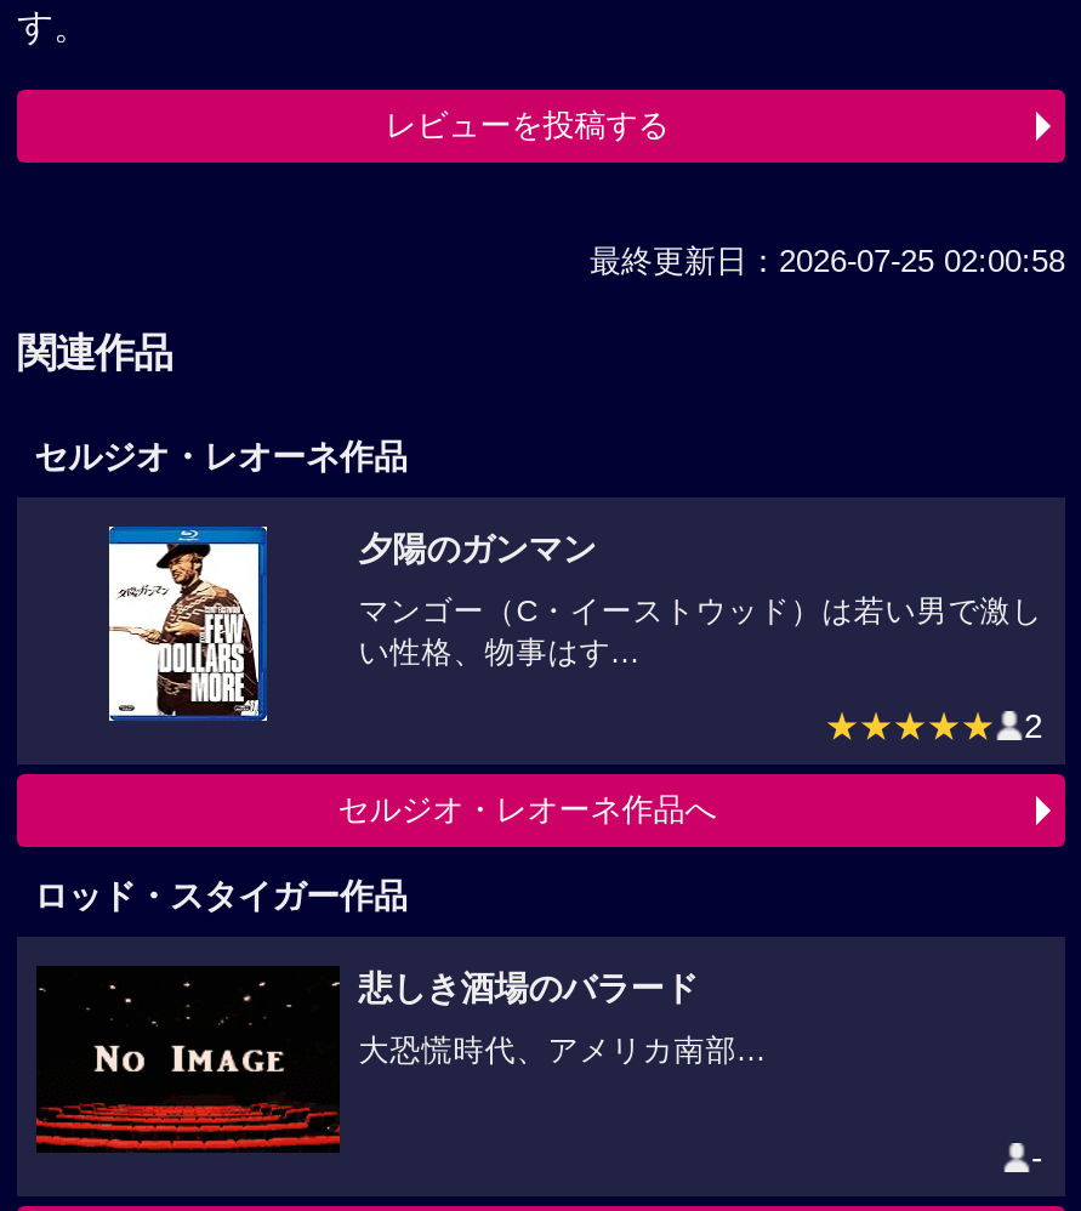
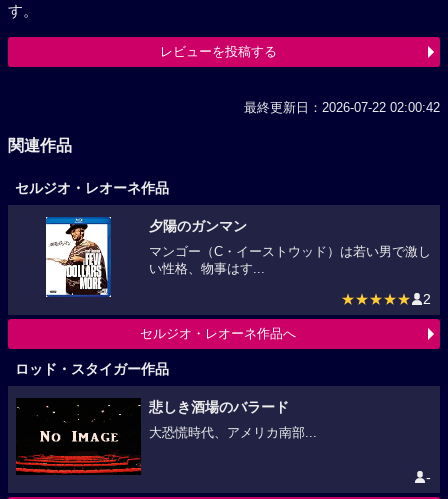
[590,243,1065,280] 最終更新日：2026-07-25 02:00:58 -> [244,100,440,115] 最終更新日：2026-07-22 02:00:42

